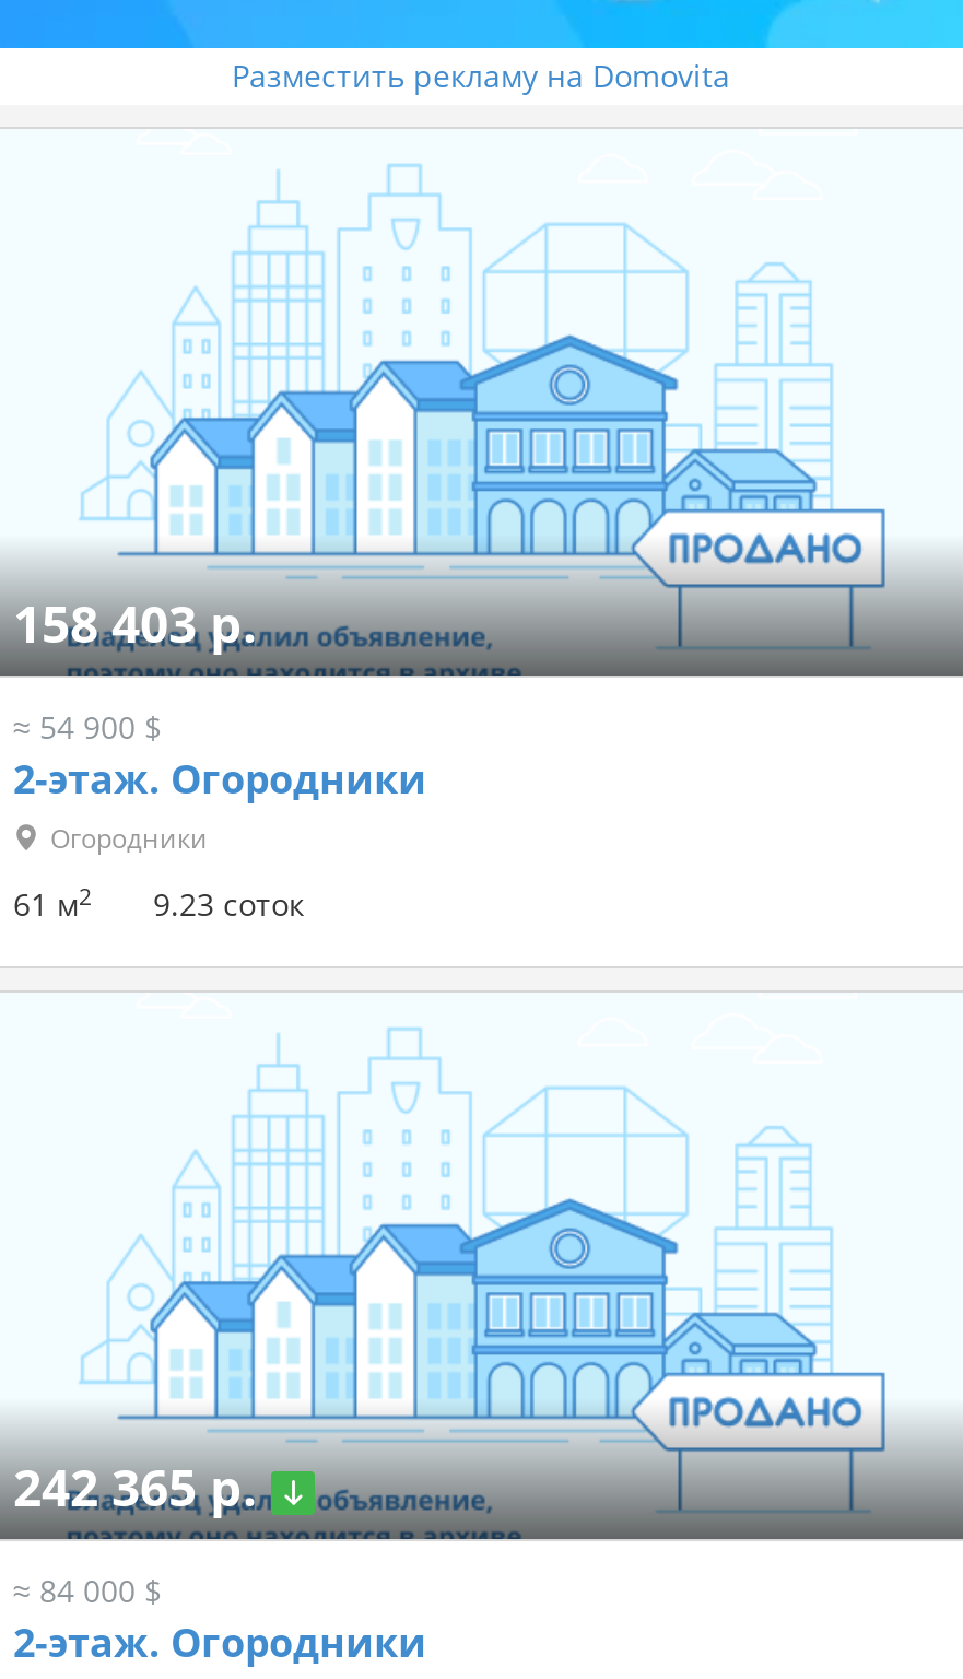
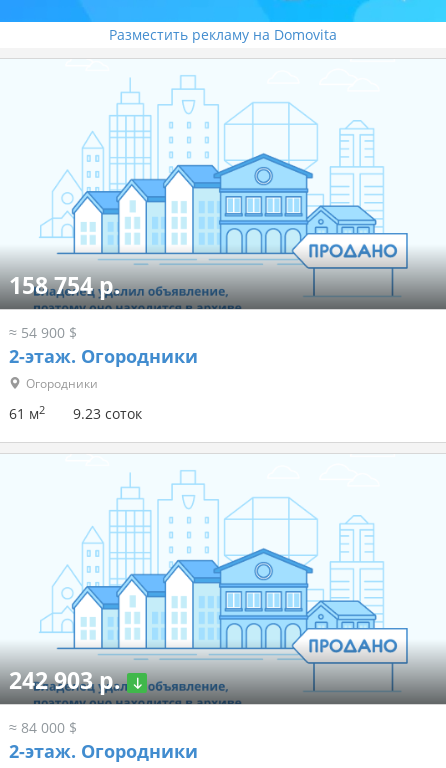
[13,589,258,659] 158 403 р. -> [9,269,121,301] 158 754 р.
[13,1452,271,1522] 242 365 р. -> [9,664,127,696] 242 903 р.

